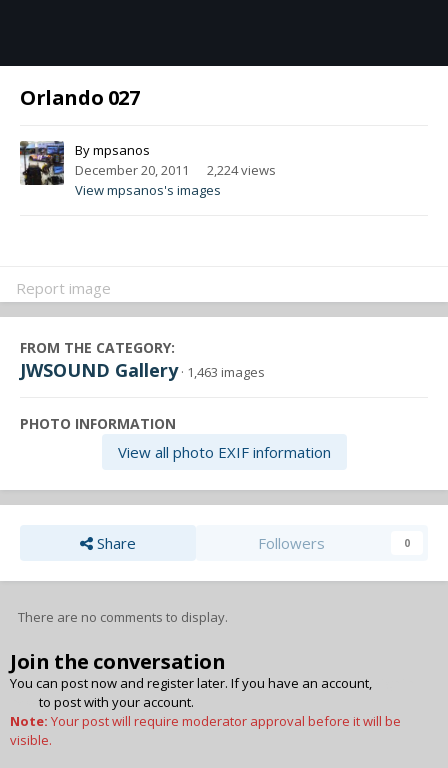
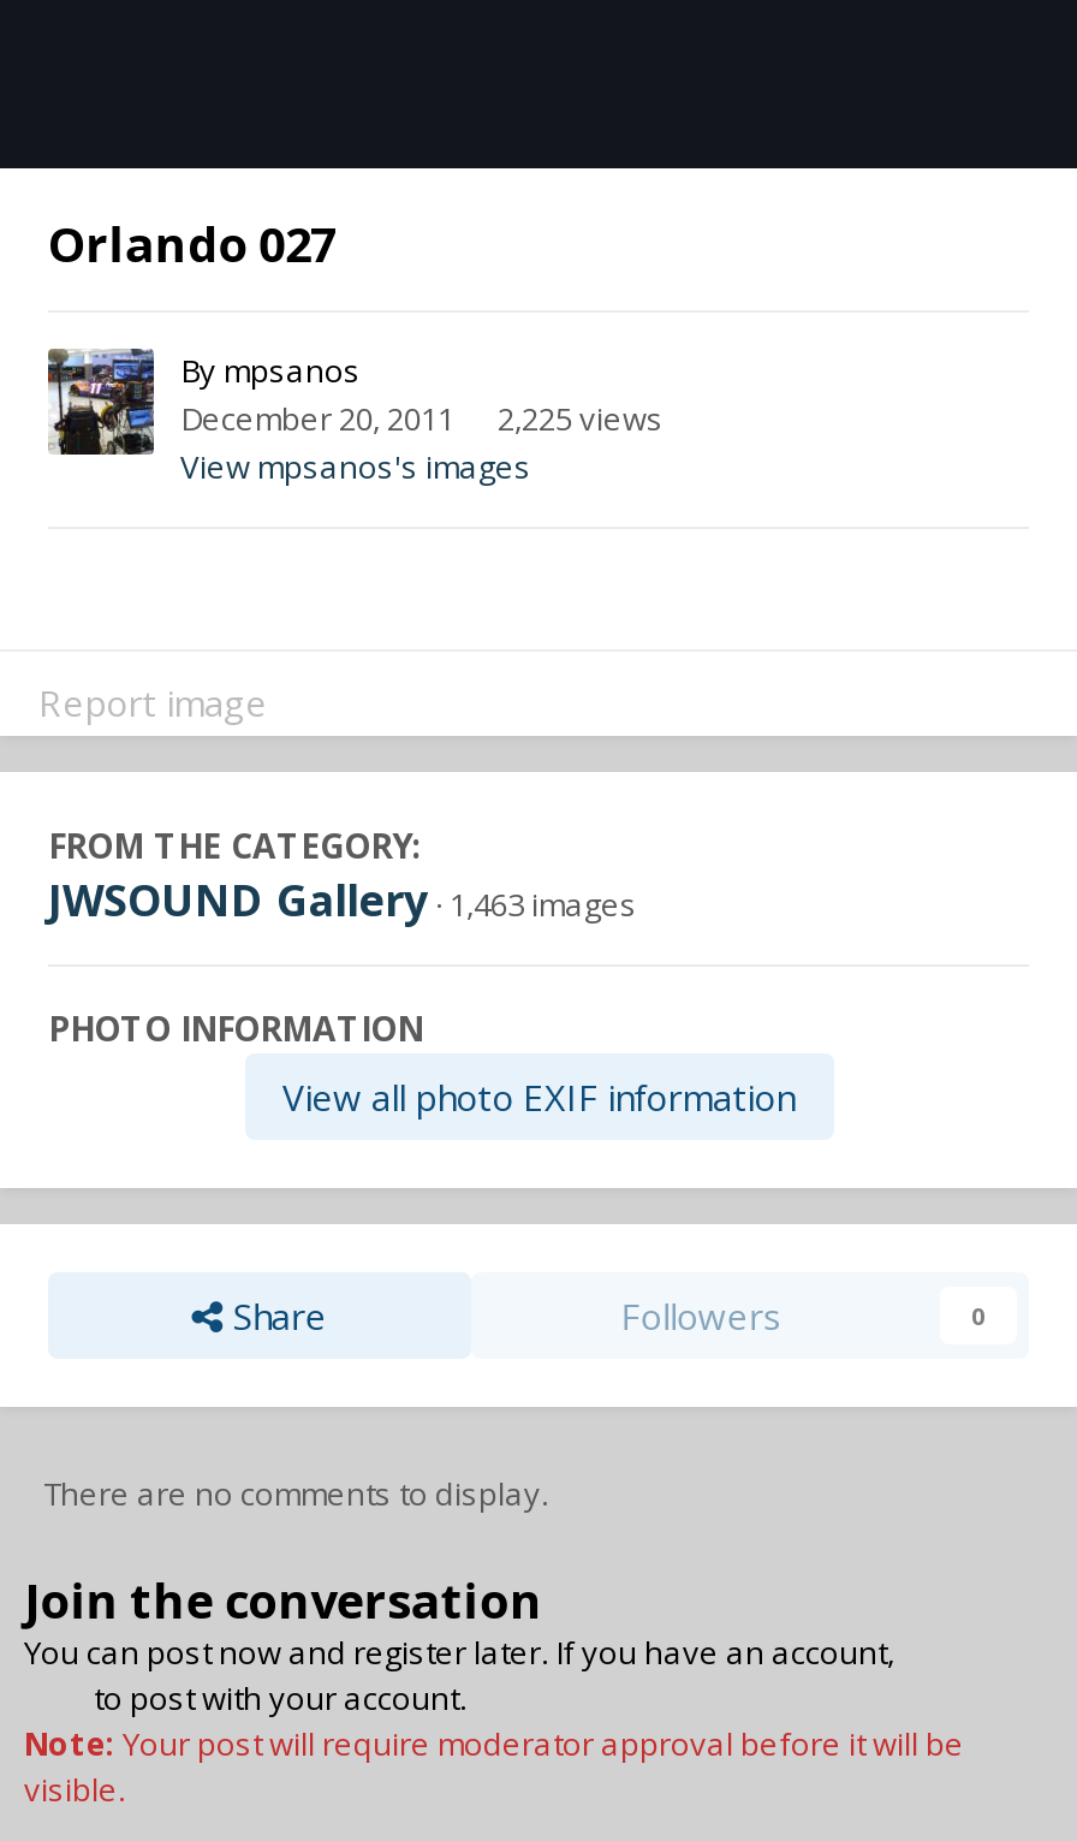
[75,161,276,179] December 20, 2011 2,224 views -> [180,398,664,441] December 20, 2011 2,225 views

